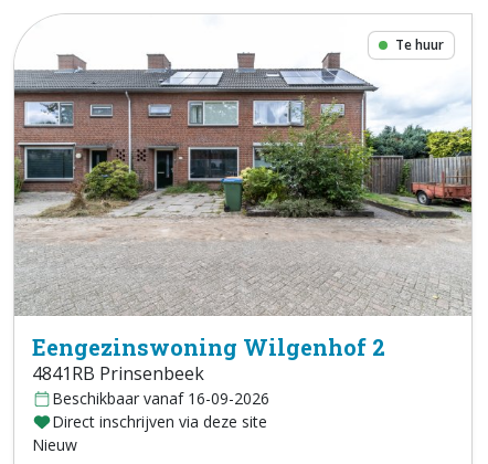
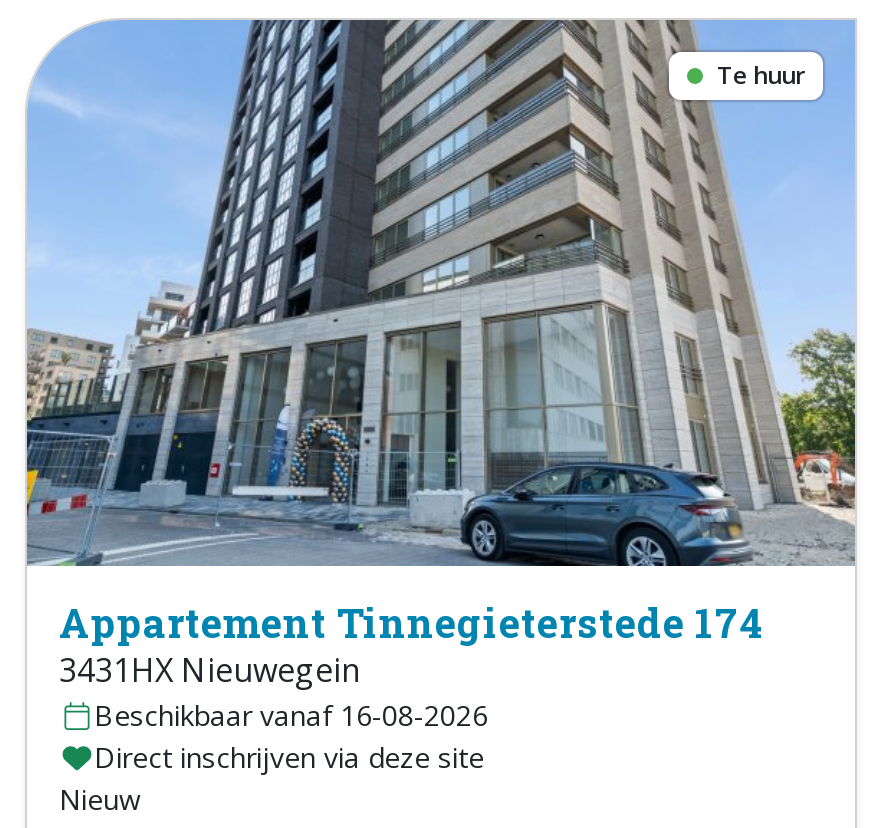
[13,14,473,409] [image] | Eengezinswoning Wilgenhof 2 | 4841RB Prinsenbeek | Beschikbaar vanaf 16-09-2026 -> [25,18,857,734] [image] | Appartement Tinnegieterstede 174 | 3431HX Nieuwegein | Beschikbaar vanaf 16-08-2026

